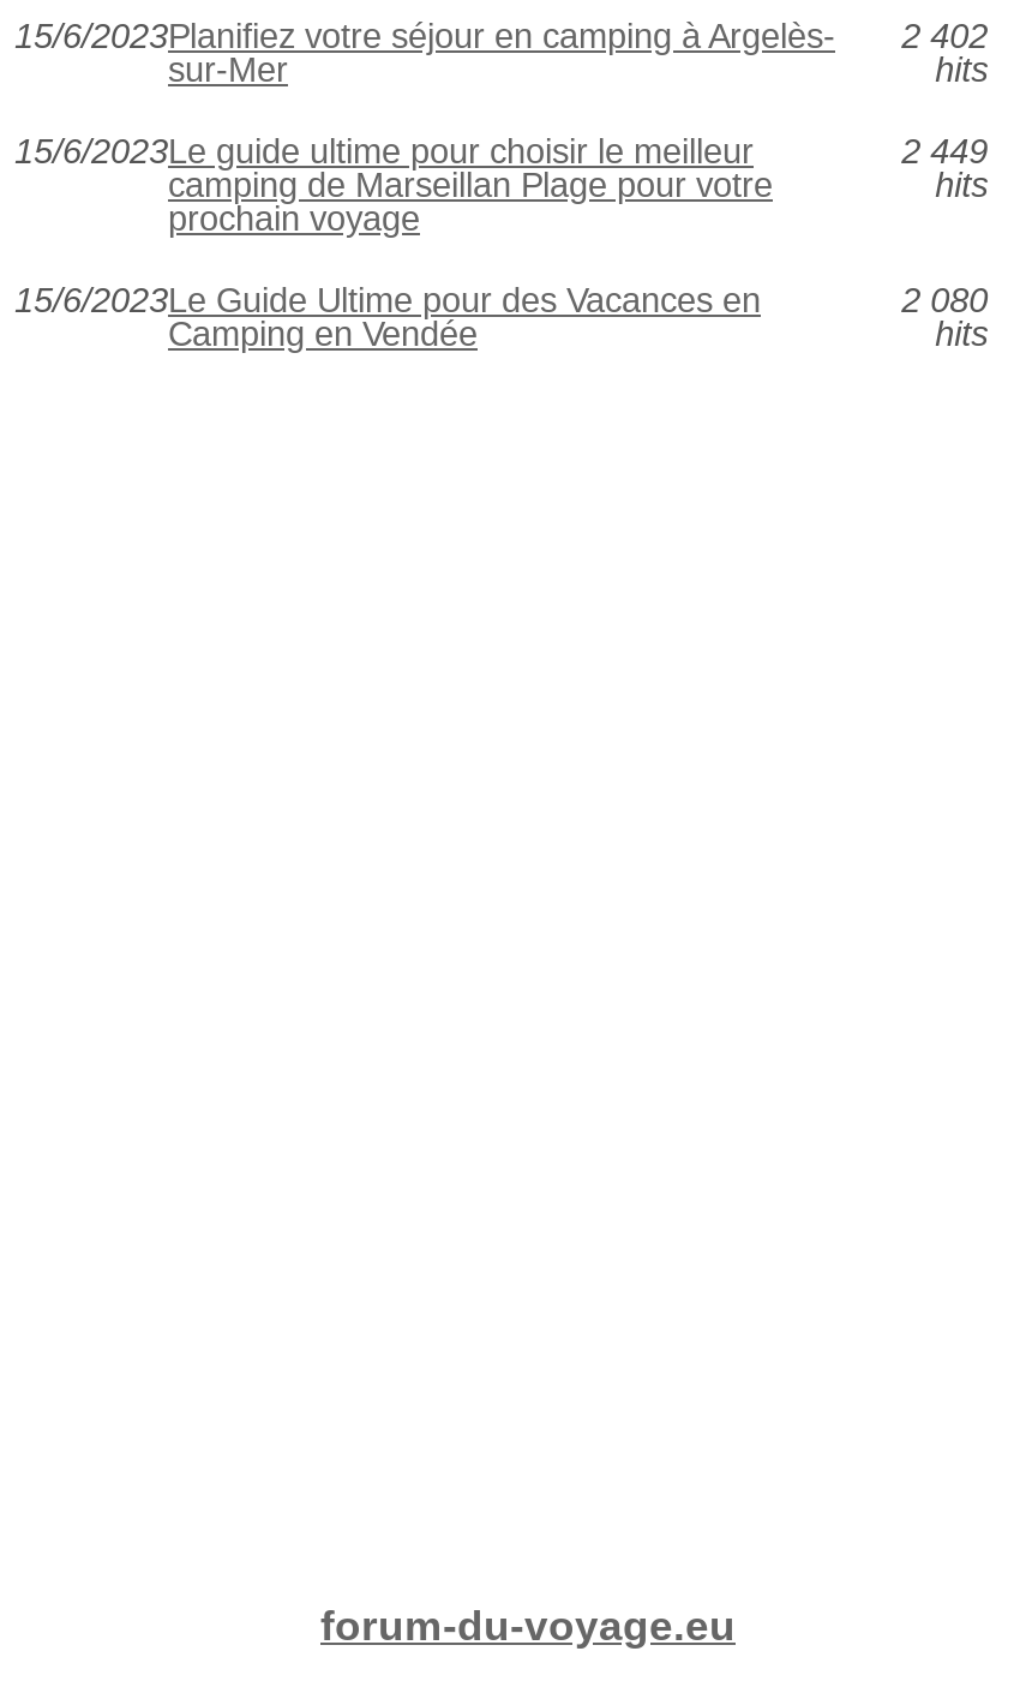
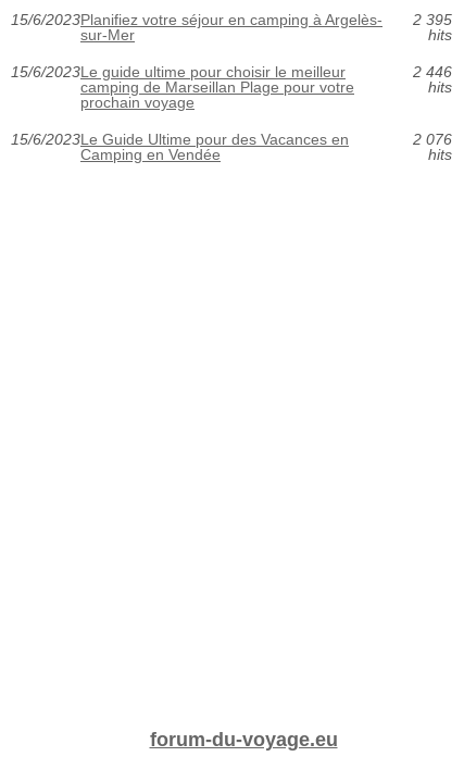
[14,18,988,56] 15/6/2023Planifiez votre séjour en camping à Argelès- 2 402 -> [11,11,452,29] 15/6/2023Planifiez votre séjour en camping à Argelès- 2 395
[901,133,988,171] 2 449 -> [412,63,452,81] 2 446
[901,282,988,320] 2 080 -> [412,131,452,148] 2 076

